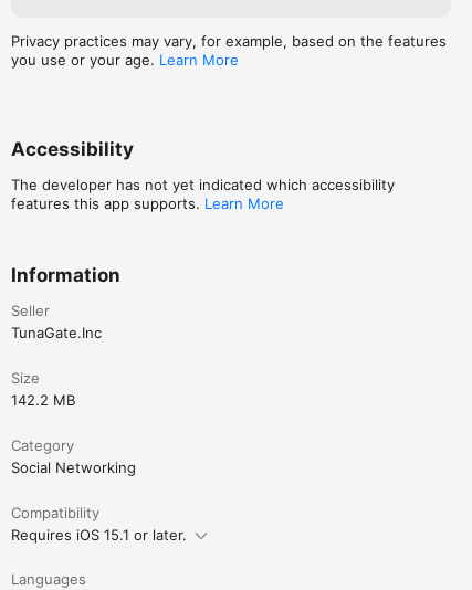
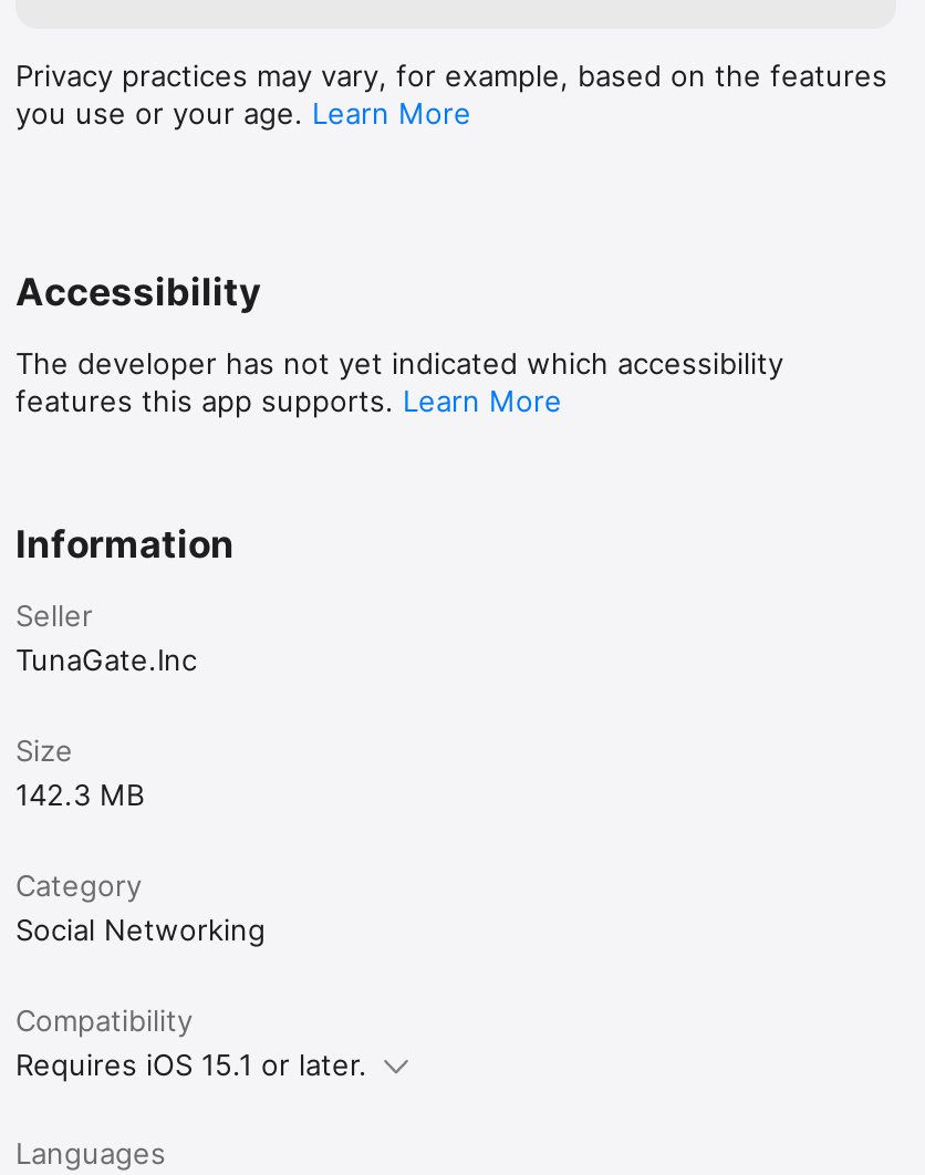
[11,391,75,409] 142.2 MB -> [15,776,144,812] 142.3 MB

